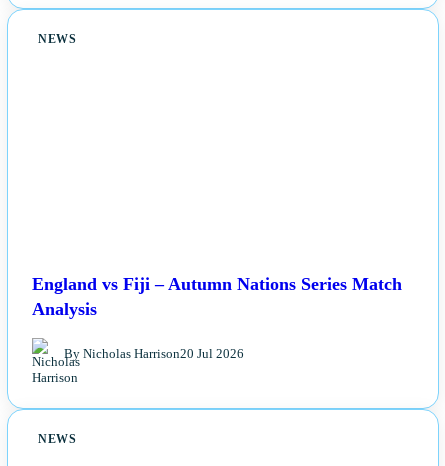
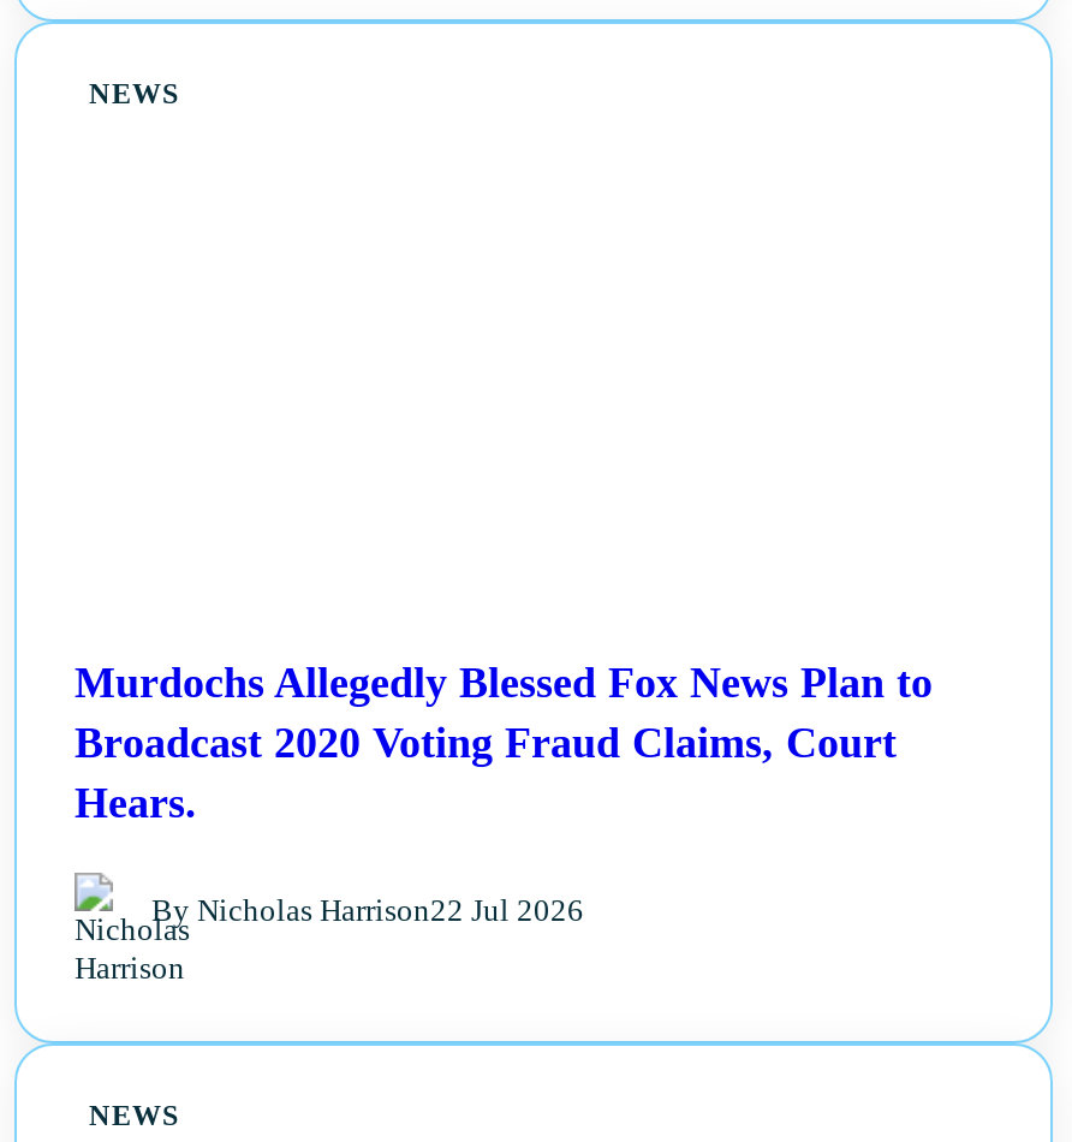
[32,274,402,319] England vs Fiji – Autumn Nations Series Match | Analysis -> [75,658,933,826] Murdochs Allegedly Blessed Fox News Plan to | Broadcast 2020 Voting Fraud Claims, Court | Hears.
[64,346,244,361] By Nicholas Harrison20 Jul 2026 -> [151,891,584,927] By Nicholas Harrison22 Jul 2026

